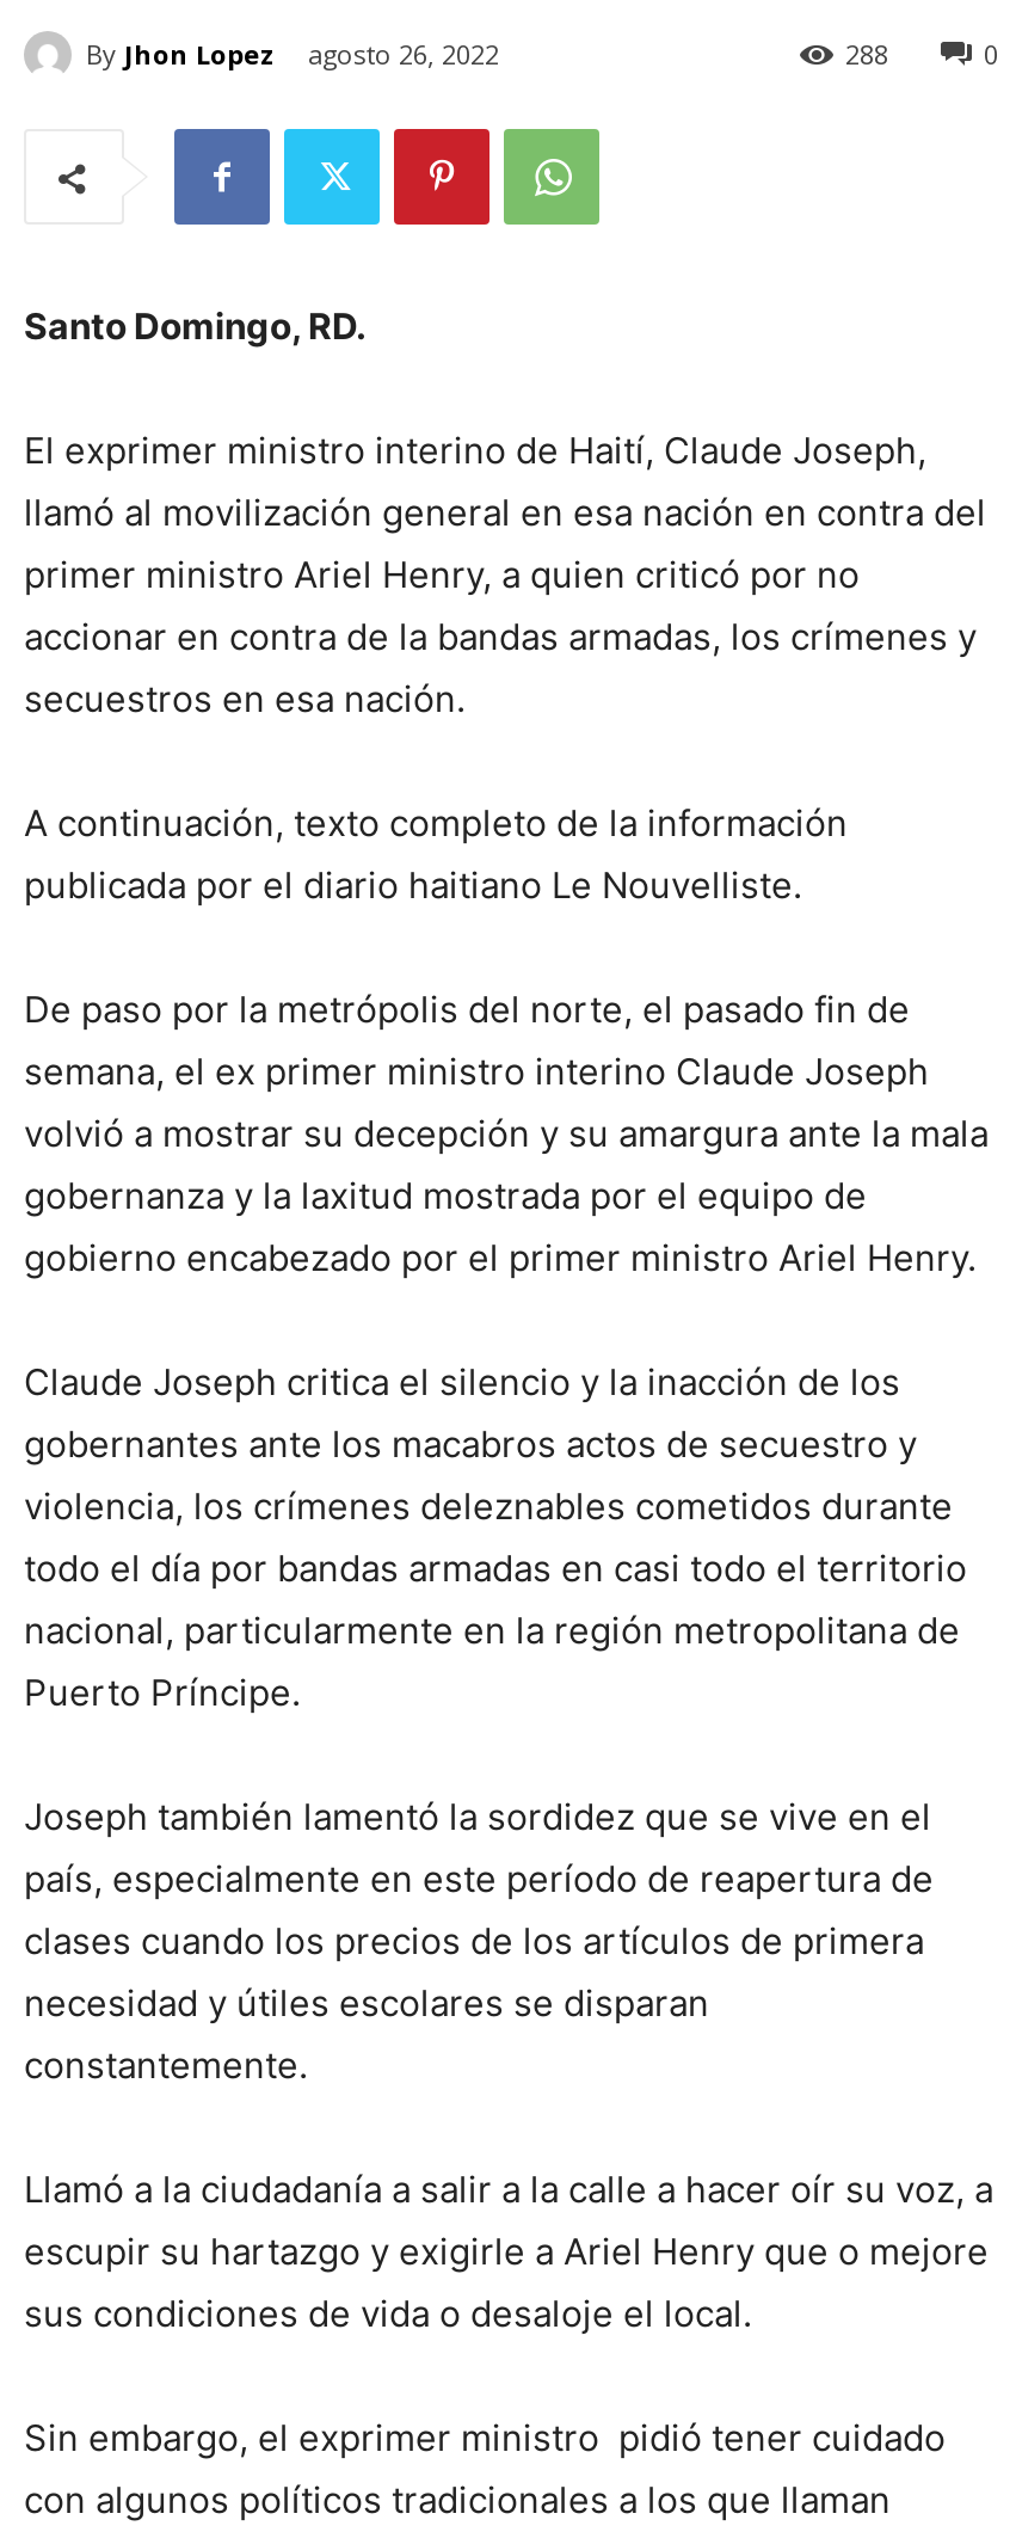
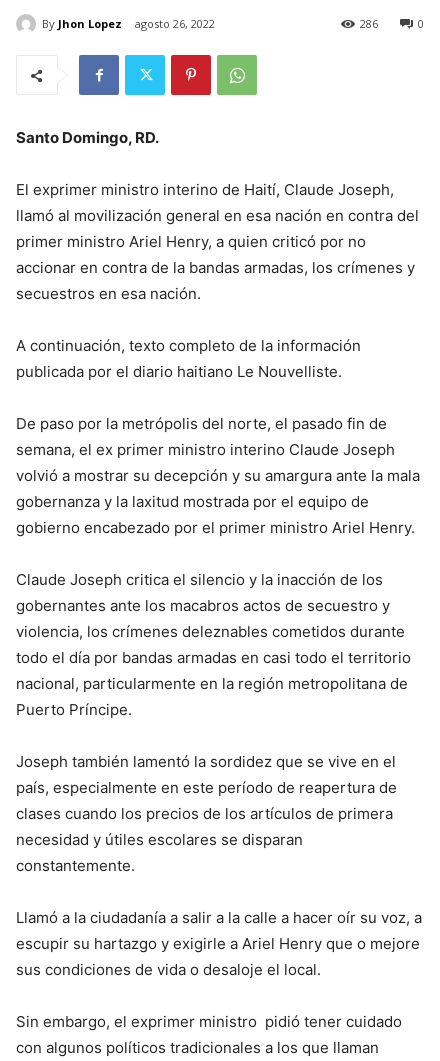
[845,36,888,72] 288 -> [360,16,378,31] 286

